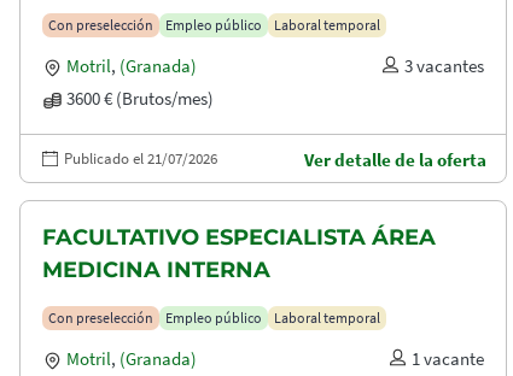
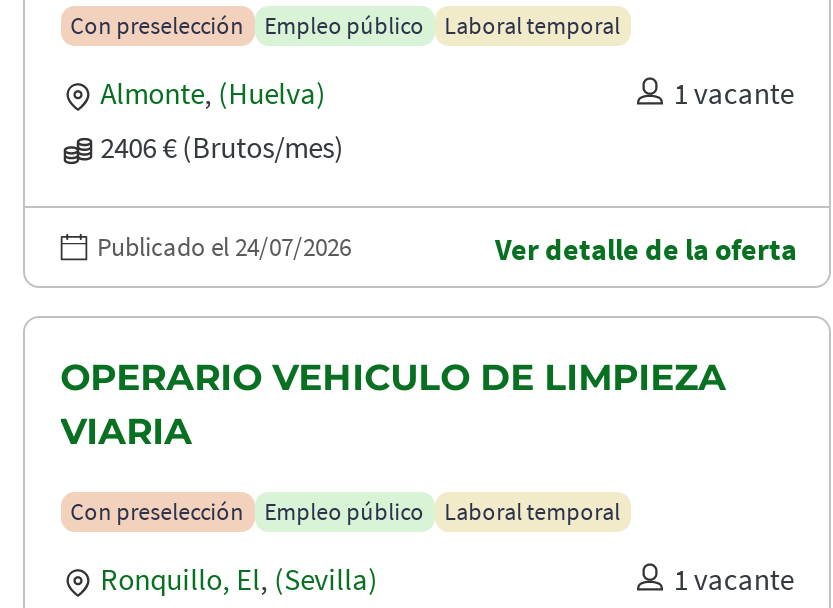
[66,54,485,109] Motril, (Granada) | 3 vacantes | 3600 € (Brutos/mes) -> [100,73,794,165] Almonte, (Huelva) | 1 vacante | 2406 € (Brutos/mes)
[64,148,217,168] Publicado el 21/07/2026 -> [97,229,351,263] Publicado el 24/07/2026
[42,224,435,283] FACULTATIVO ESPECIALISTA ÁREA | MEDICINA INTERNA -> [60,356,726,454] OPERARIO VEHICULO DE LIMPIEZA | VIARIA
[66,347,196,370] Motril, (Granada) -> [100,560,378,598] Ronquillo, El, (Sevilla)

